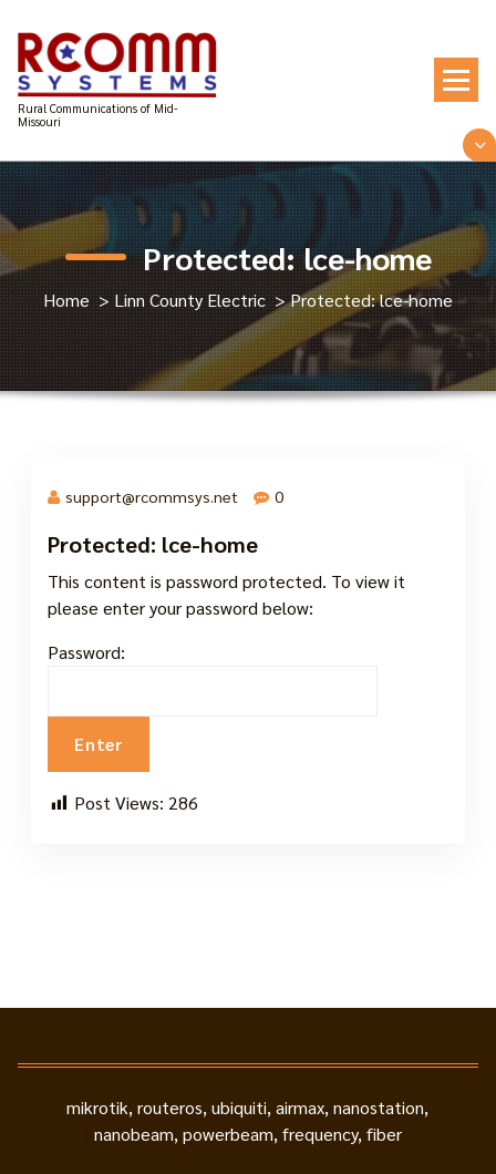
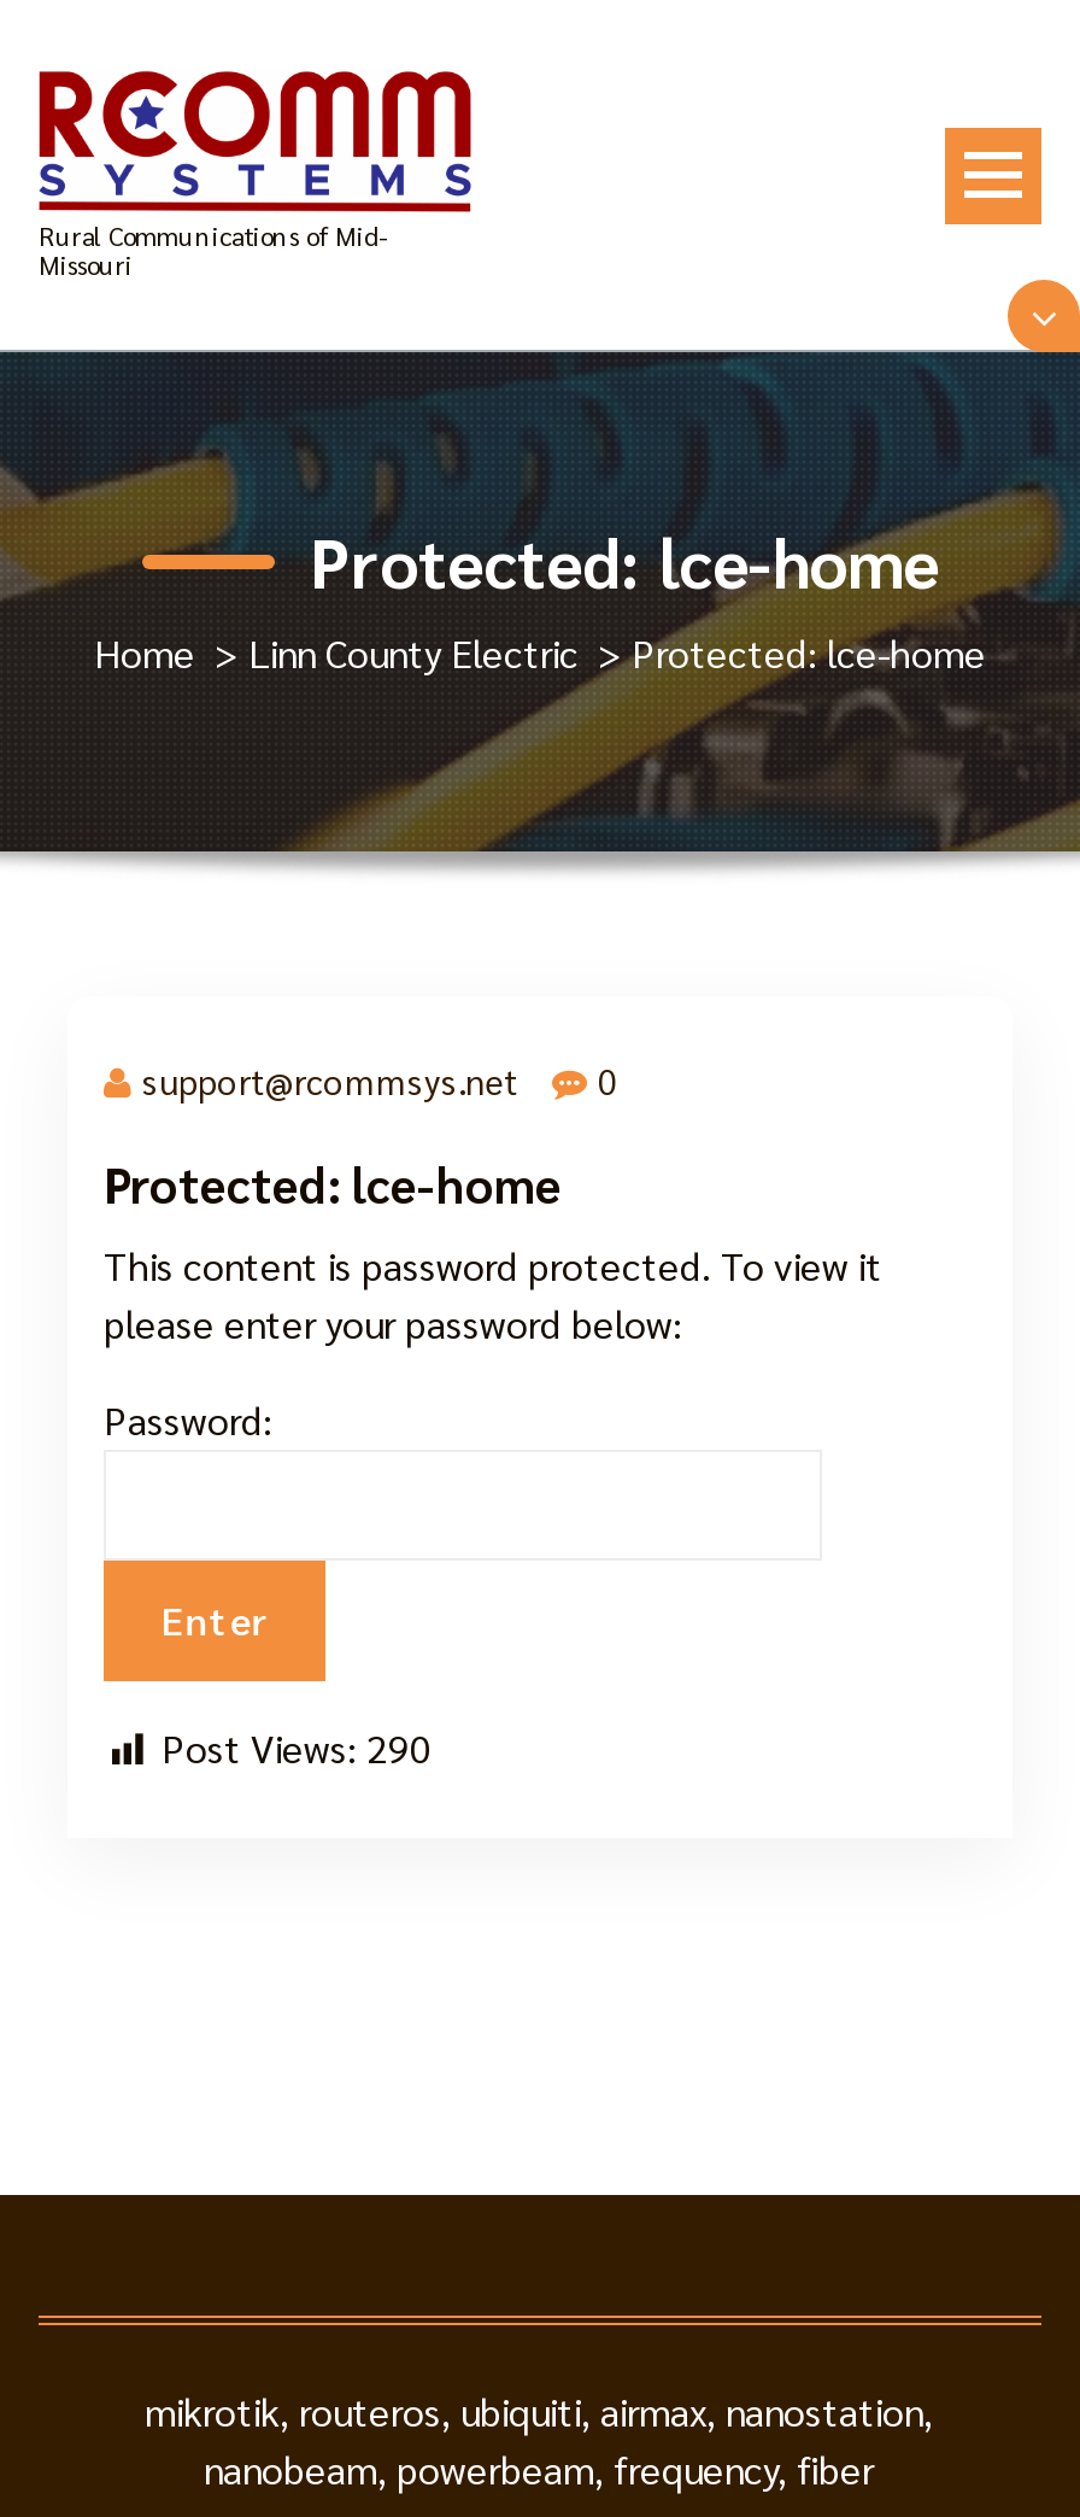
[74,791,198,814] Post Views: 286 -> [162,1722,432,1773] Post Views: 290

